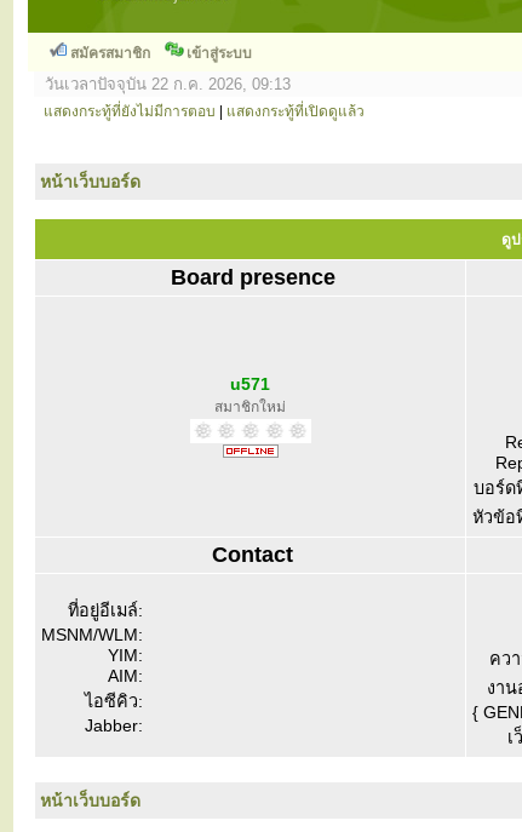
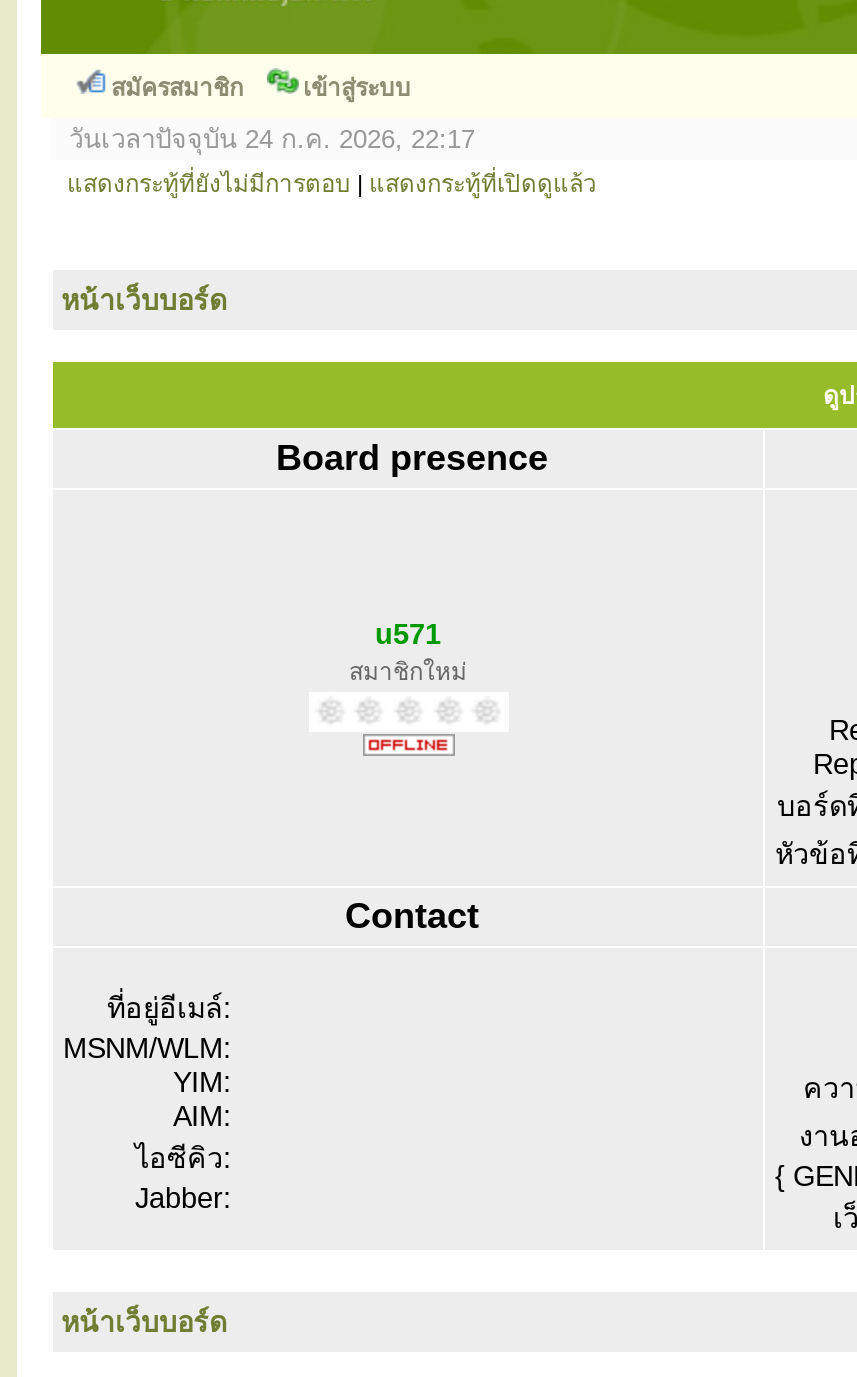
[45,75,300,93] วันเวลาปัจจุบัน 22 ก.ค. 2026, 09:13 -> [69,124,491,154] วันเวลาปัจจุบัน 24 ก.ค. 2026, 22:17

